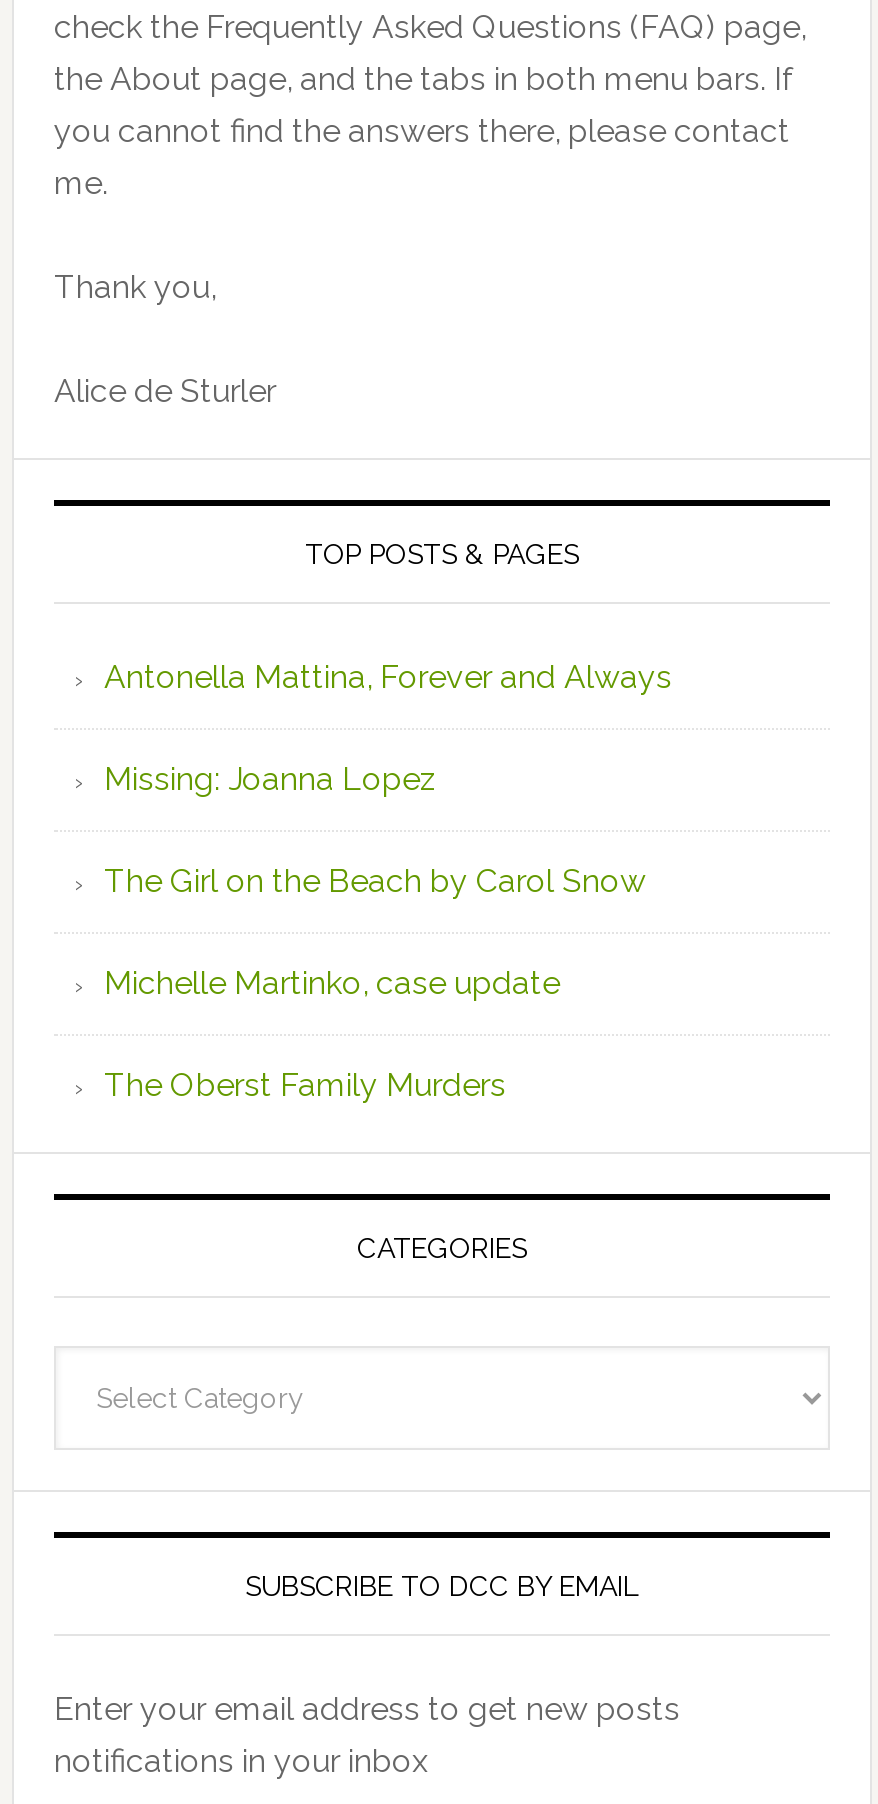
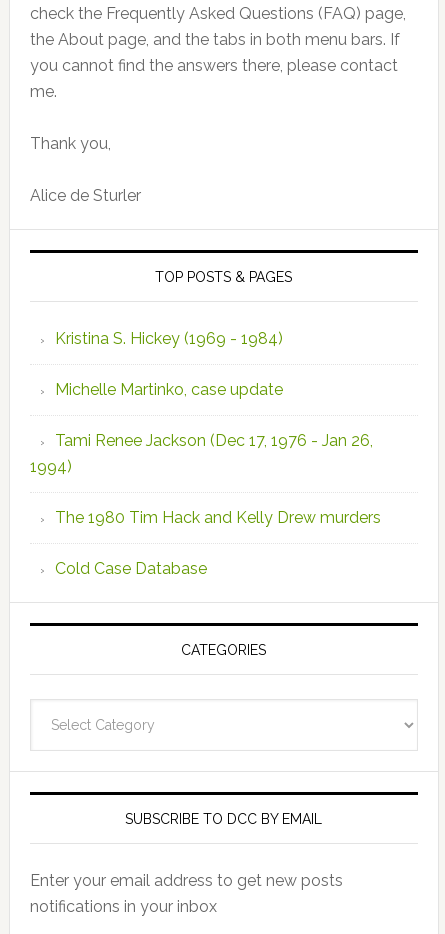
[104,658,672,900] Antonella Mattina, Forever and Always | Missing: Joanna Lopez | The Girl on the Beach by Carol Snow -> [55,329,283,348] Kristina S. Hickey (1969 - 1984)
moved [104,964,560,1002] -> [55,380,283,399]: Michelle Martinko, case update
[104,1066,506,1104] The Oberst Family Murders -> [30,431,381,578] Tami Renee Jackson (Dec 17, 1976 - Jan 26, | 1994) | The 1980 Tim Hack and Kelly Drew murders | Cold Case Database

